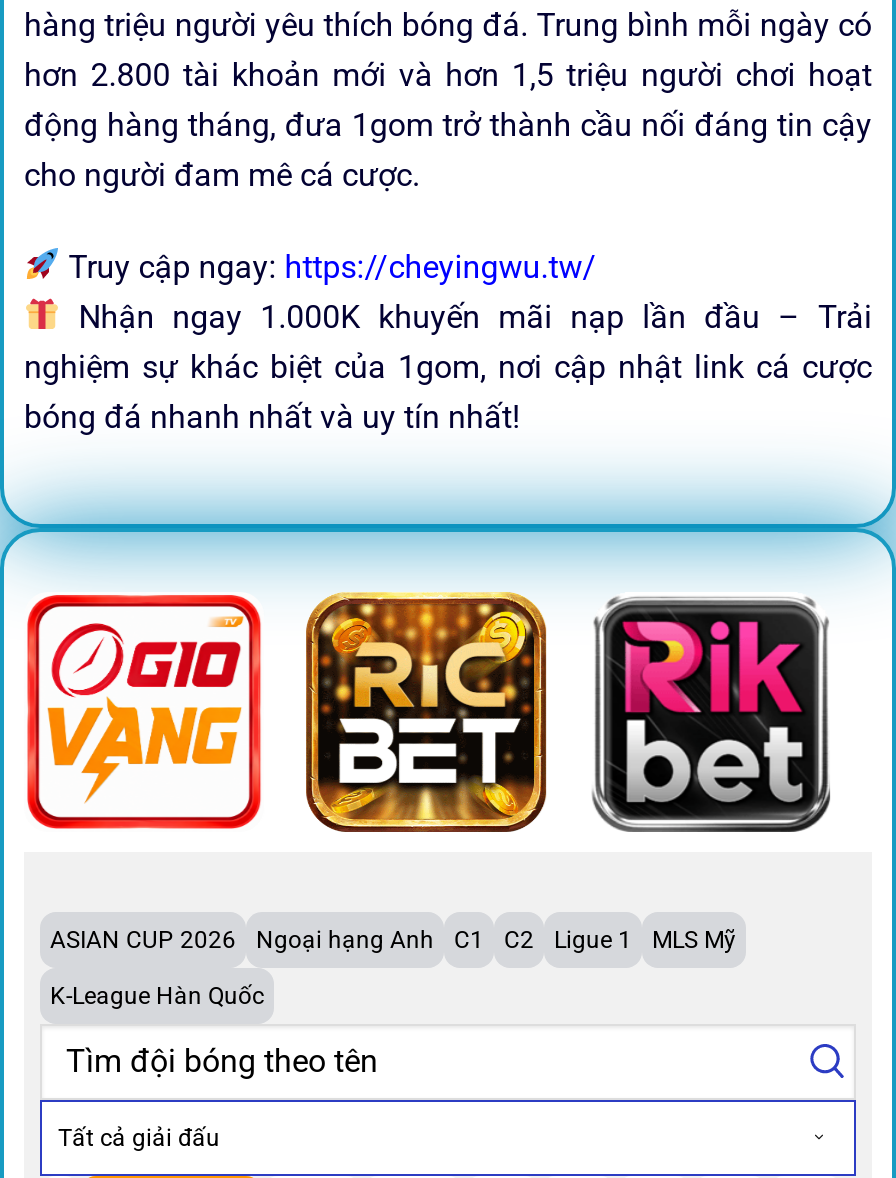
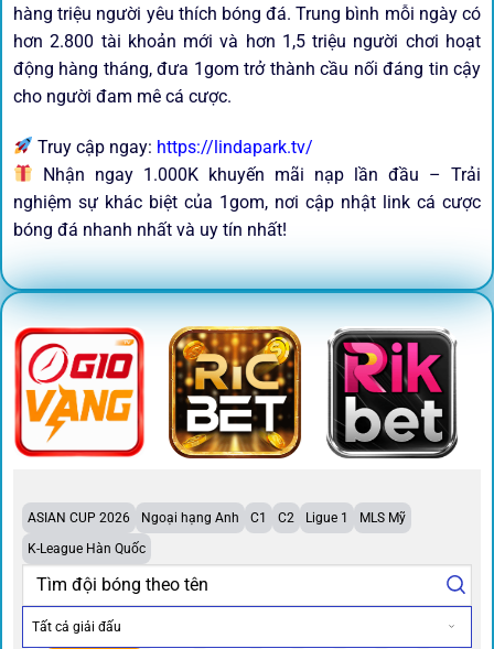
[60,248,596,286] Truy cập ngay: https://cheyingwu.tw/ -> [33,136,313,157] Truy cập ngay: https://lindapark.tv/

